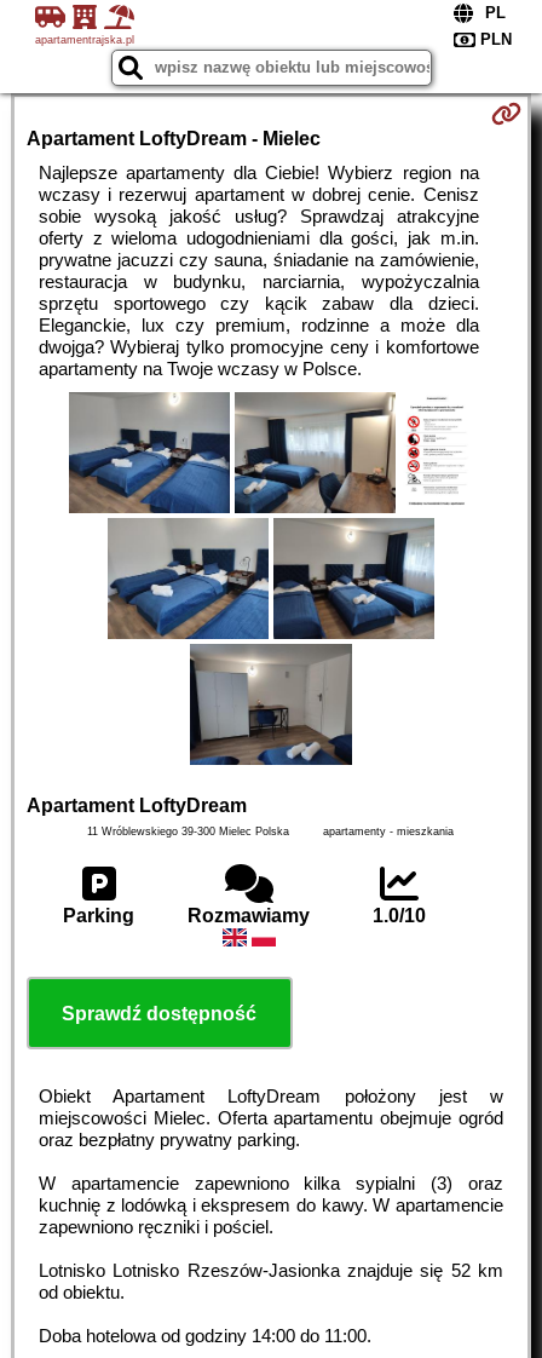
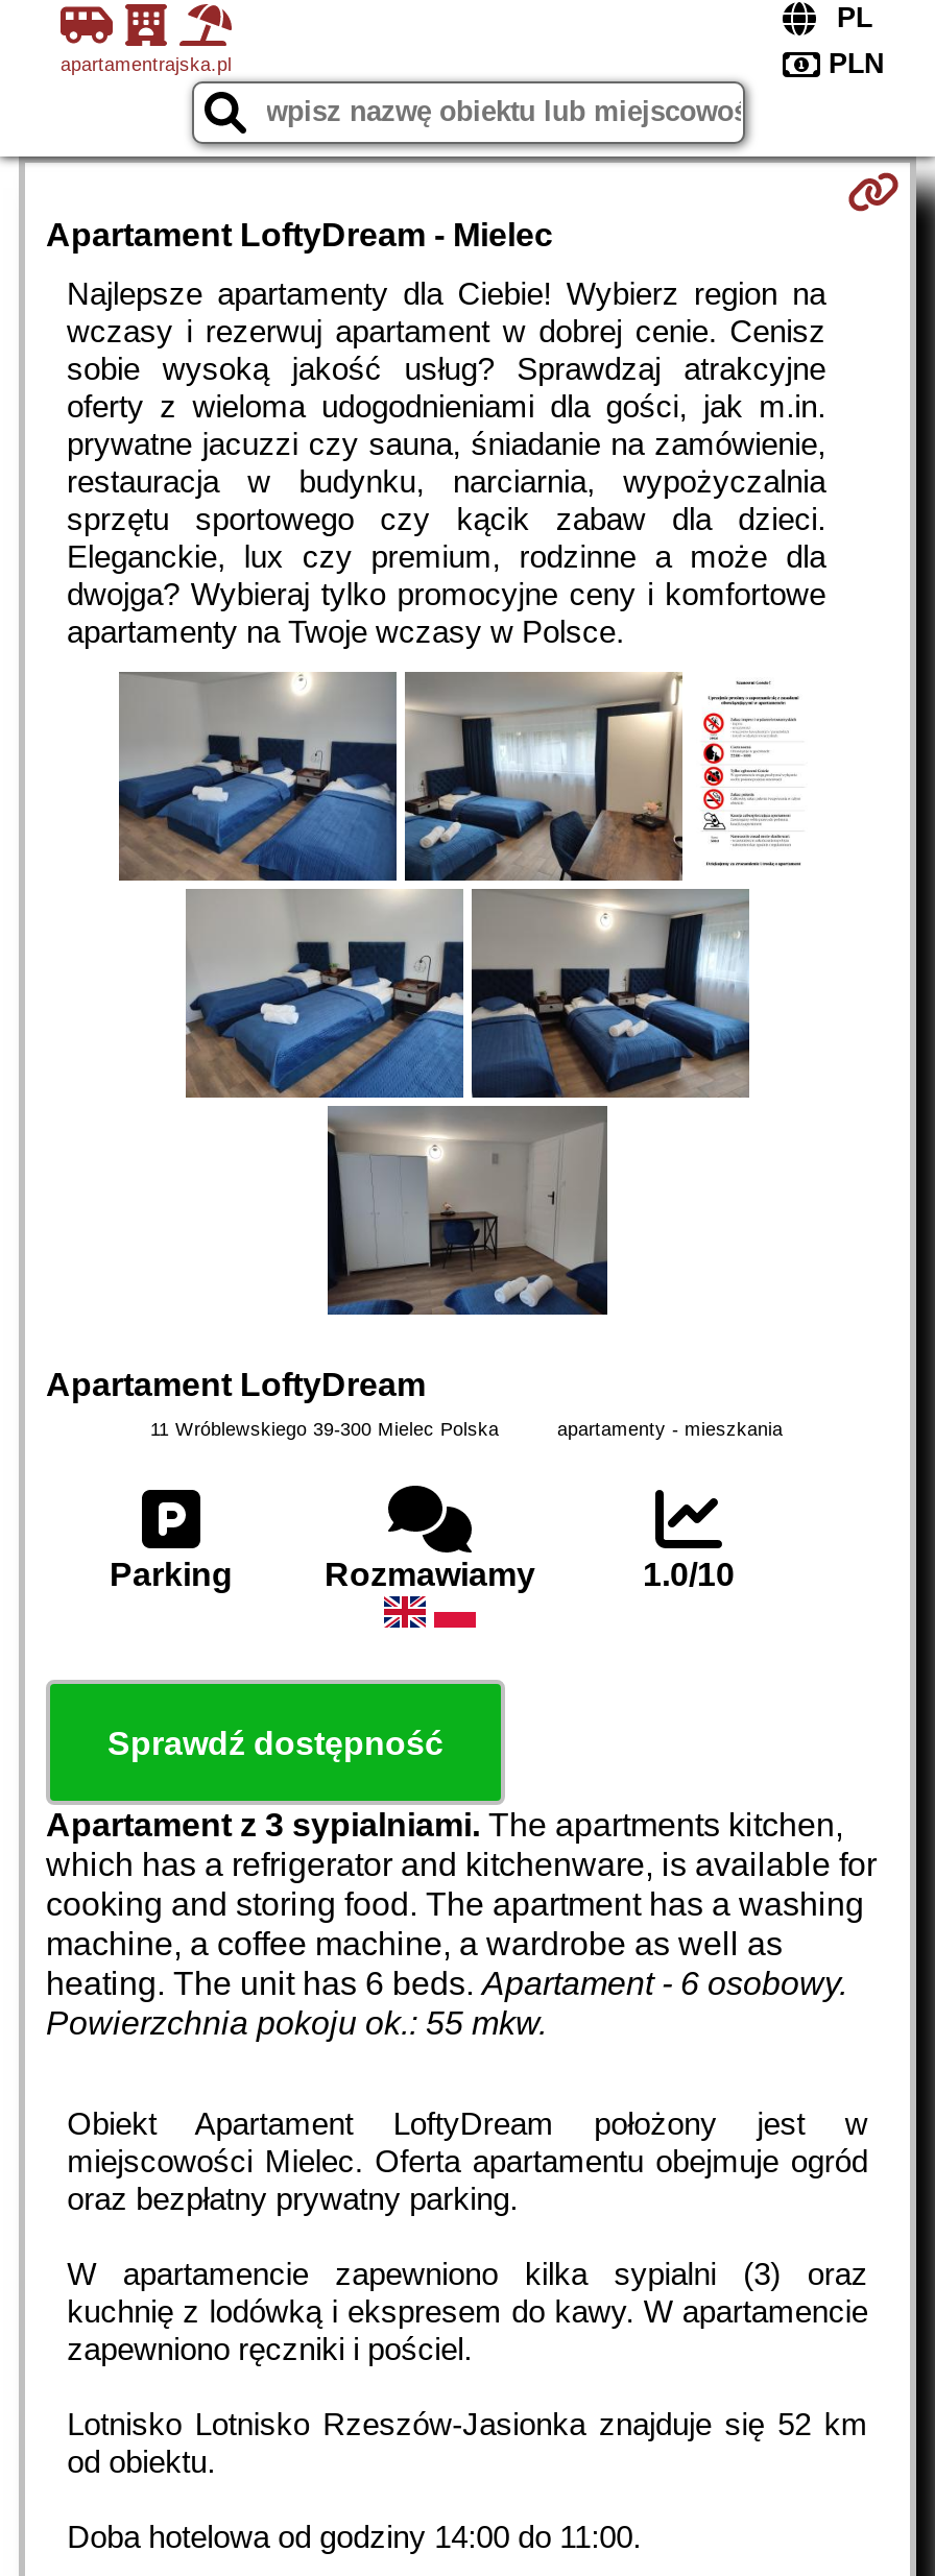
none -> [46,1807,877,2041] Apartament z 3 sypialniami. The apartments kitchen, | which has a refrigerator and kitchenware, is available for | cooking and storing food. The apartment has a washing | machine, a coffee machine, a wardrobe as well as | heating. The unit has 6 beds. Apartament - 6 osobowy. | Powierzchnia pokoju ok.: 55 mkw.

